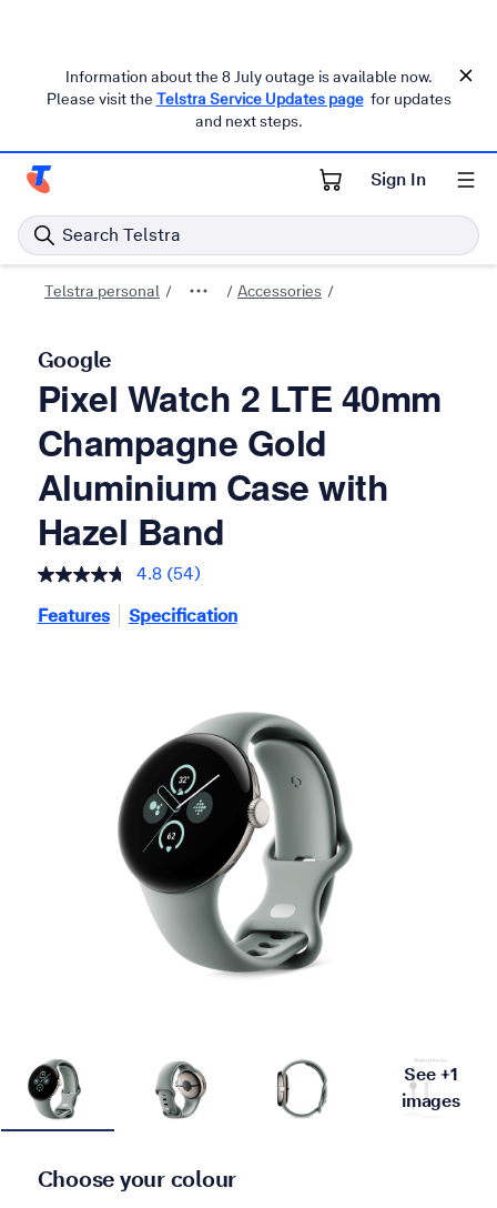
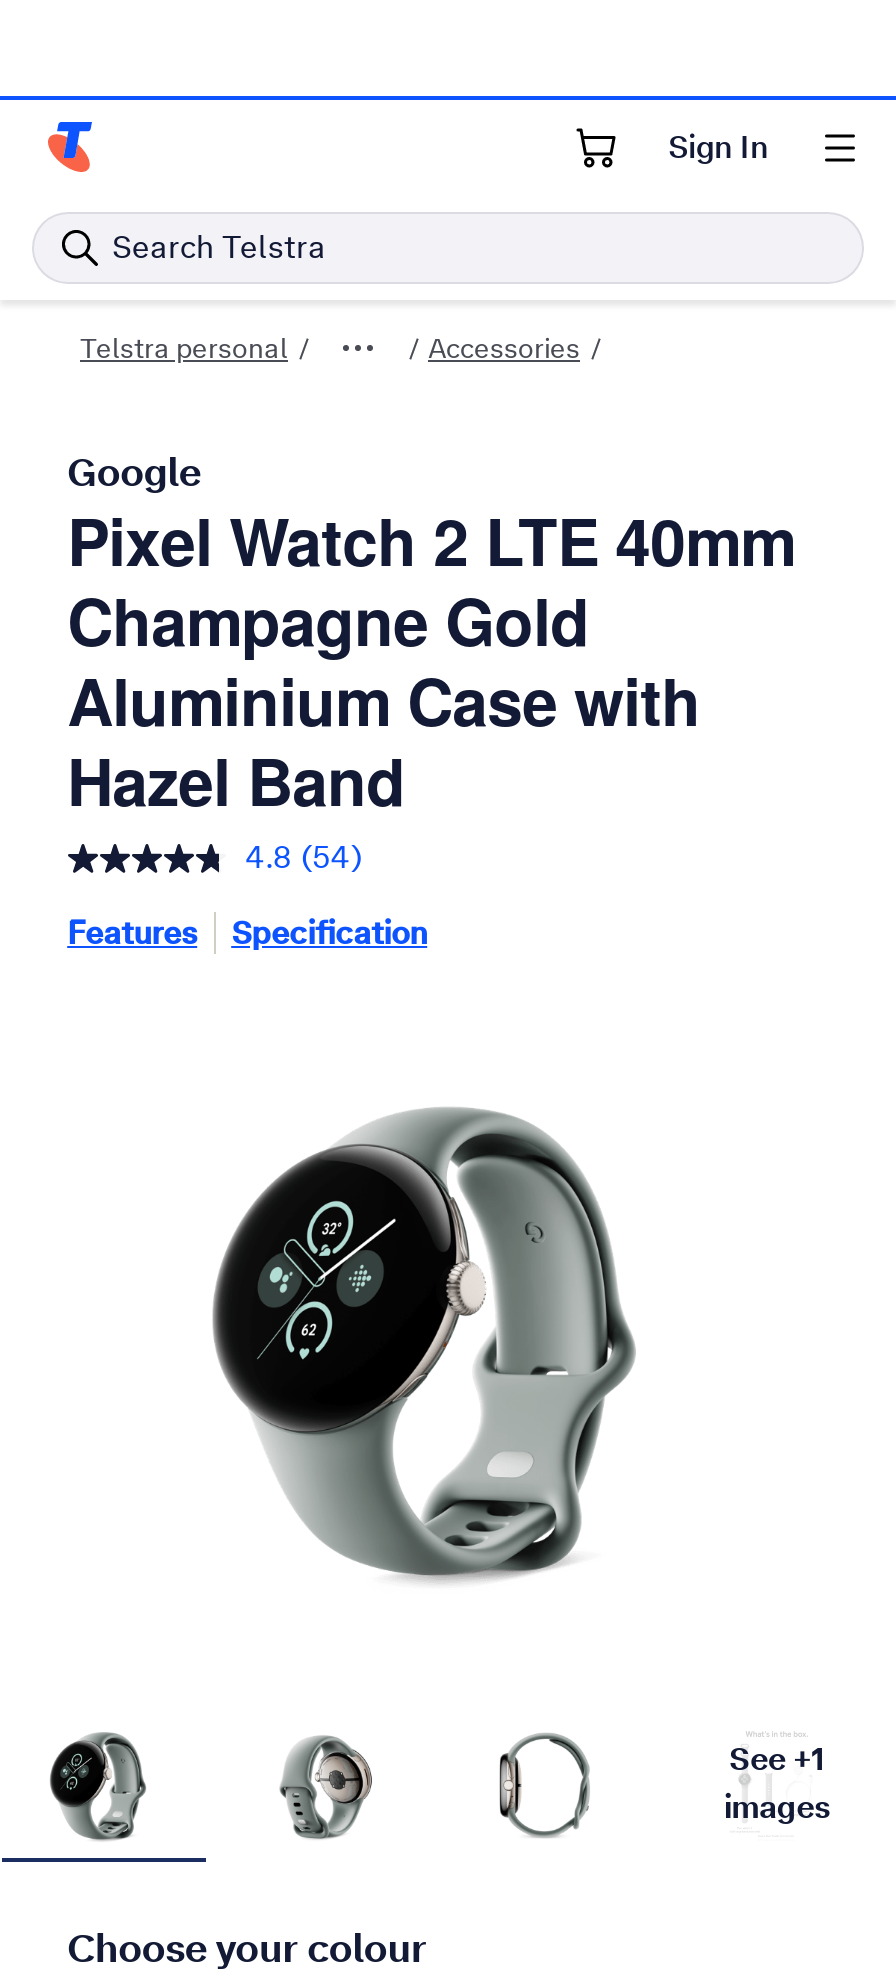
[46,67,451,131] Information about the 8 July outage is available now. | Please visit the Telstra Service Updates page for updates | and next steps. -> none

